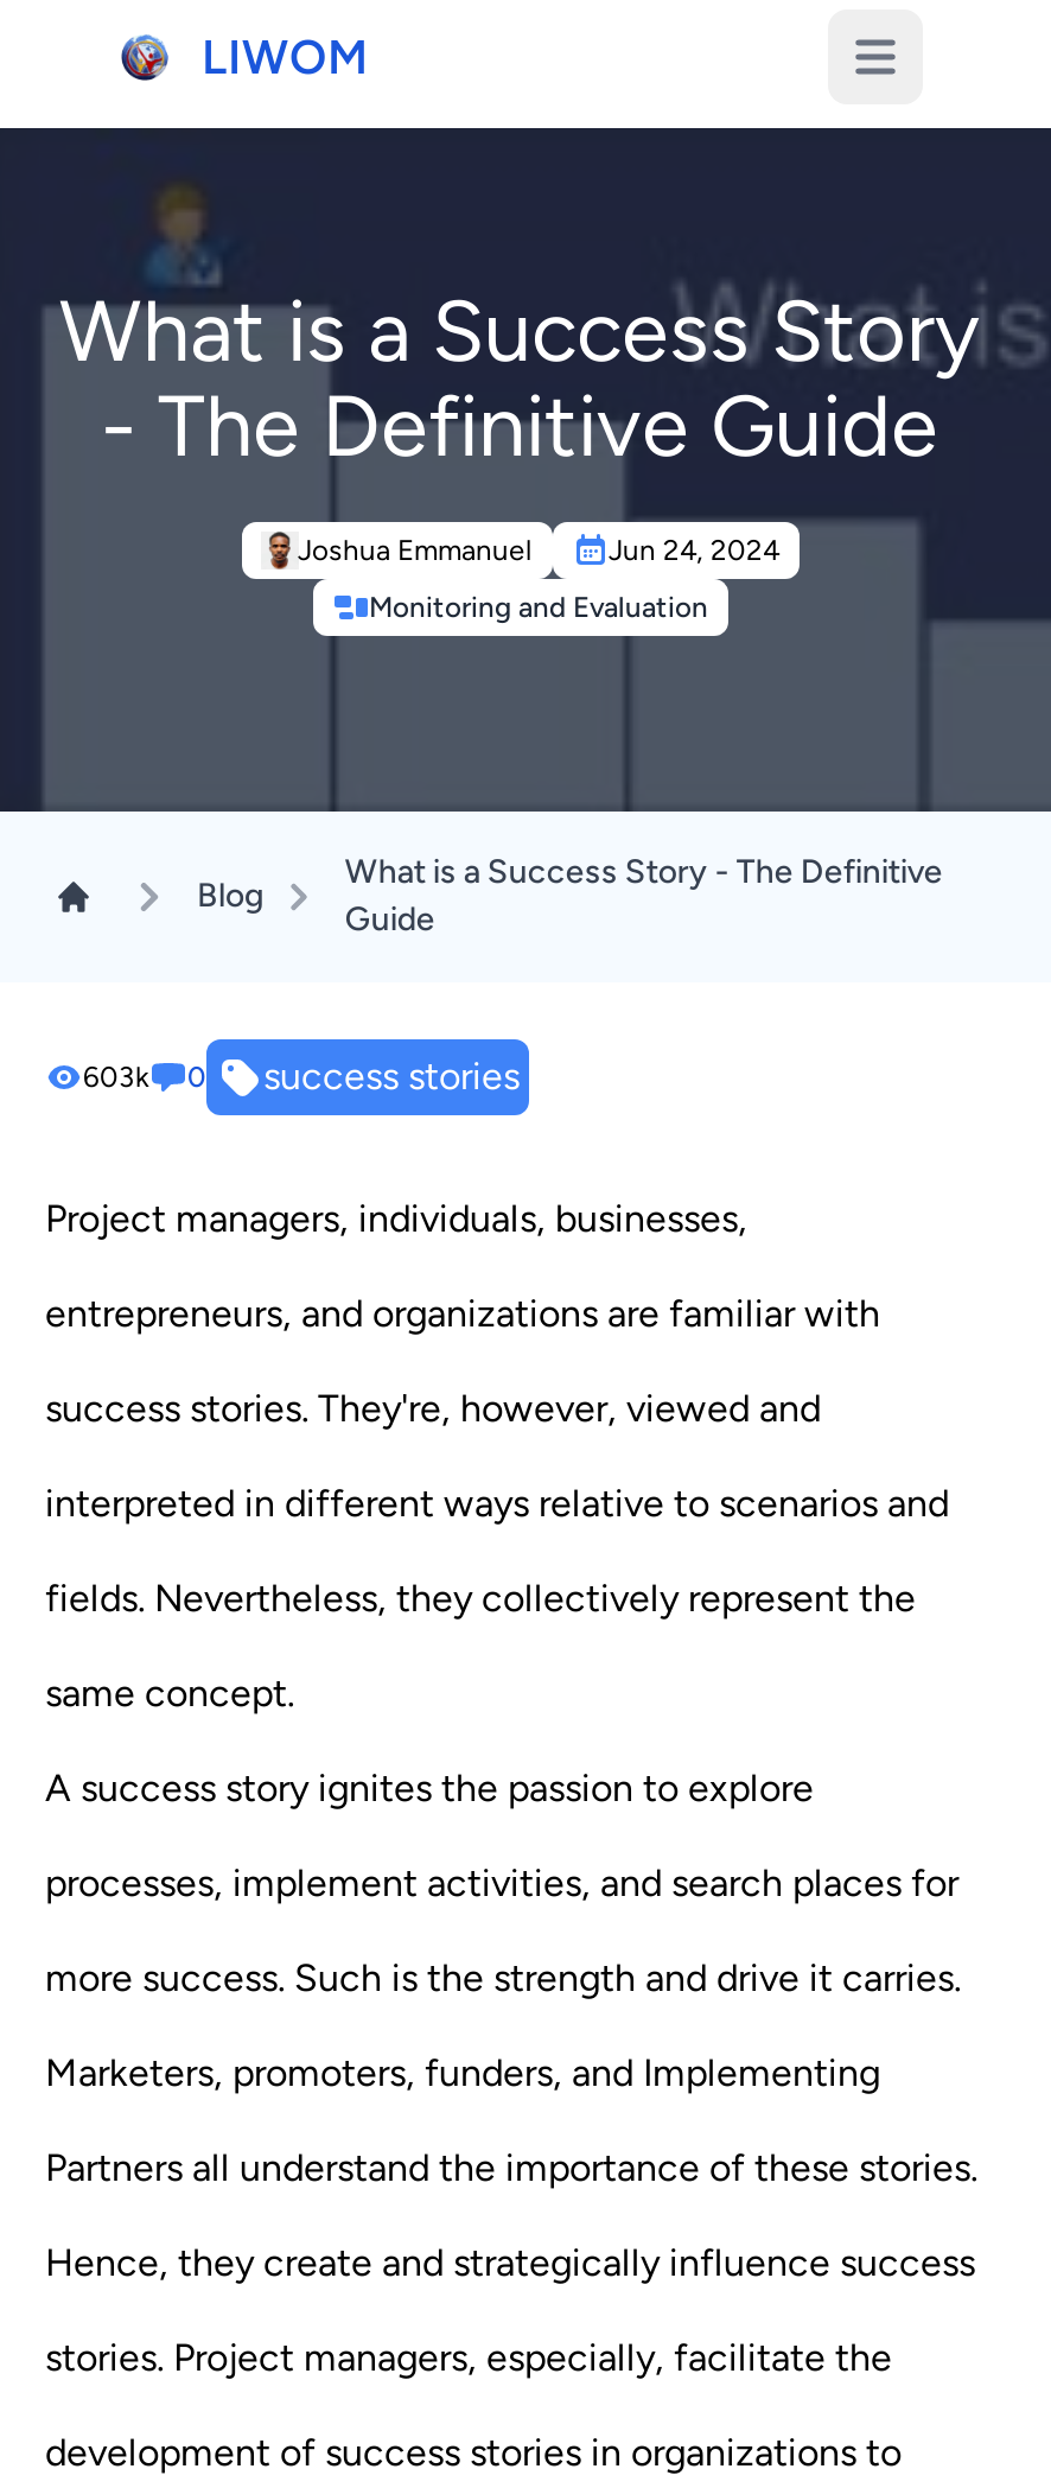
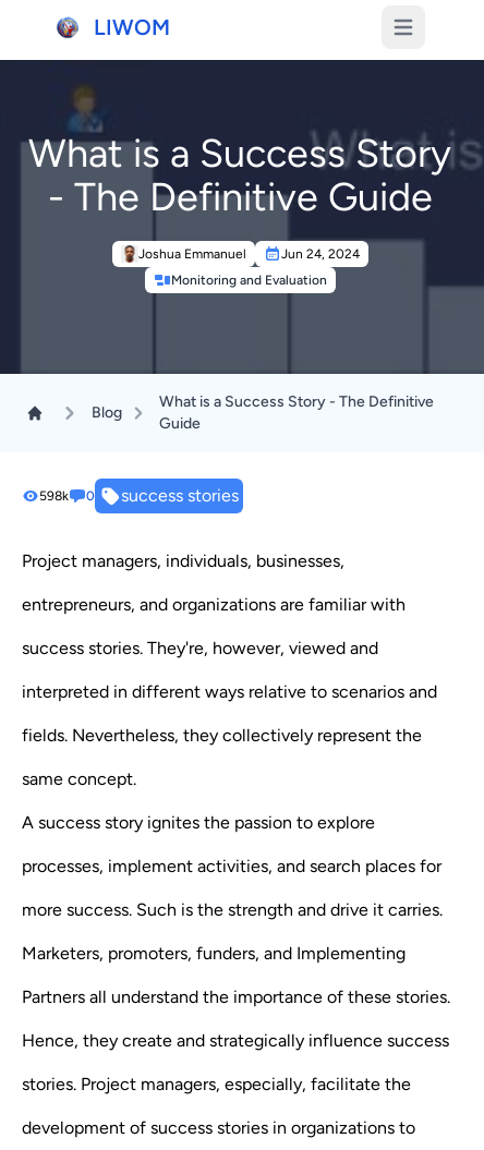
[83,1061,149,1094] 603k -> [39,488,69,504] 598k

